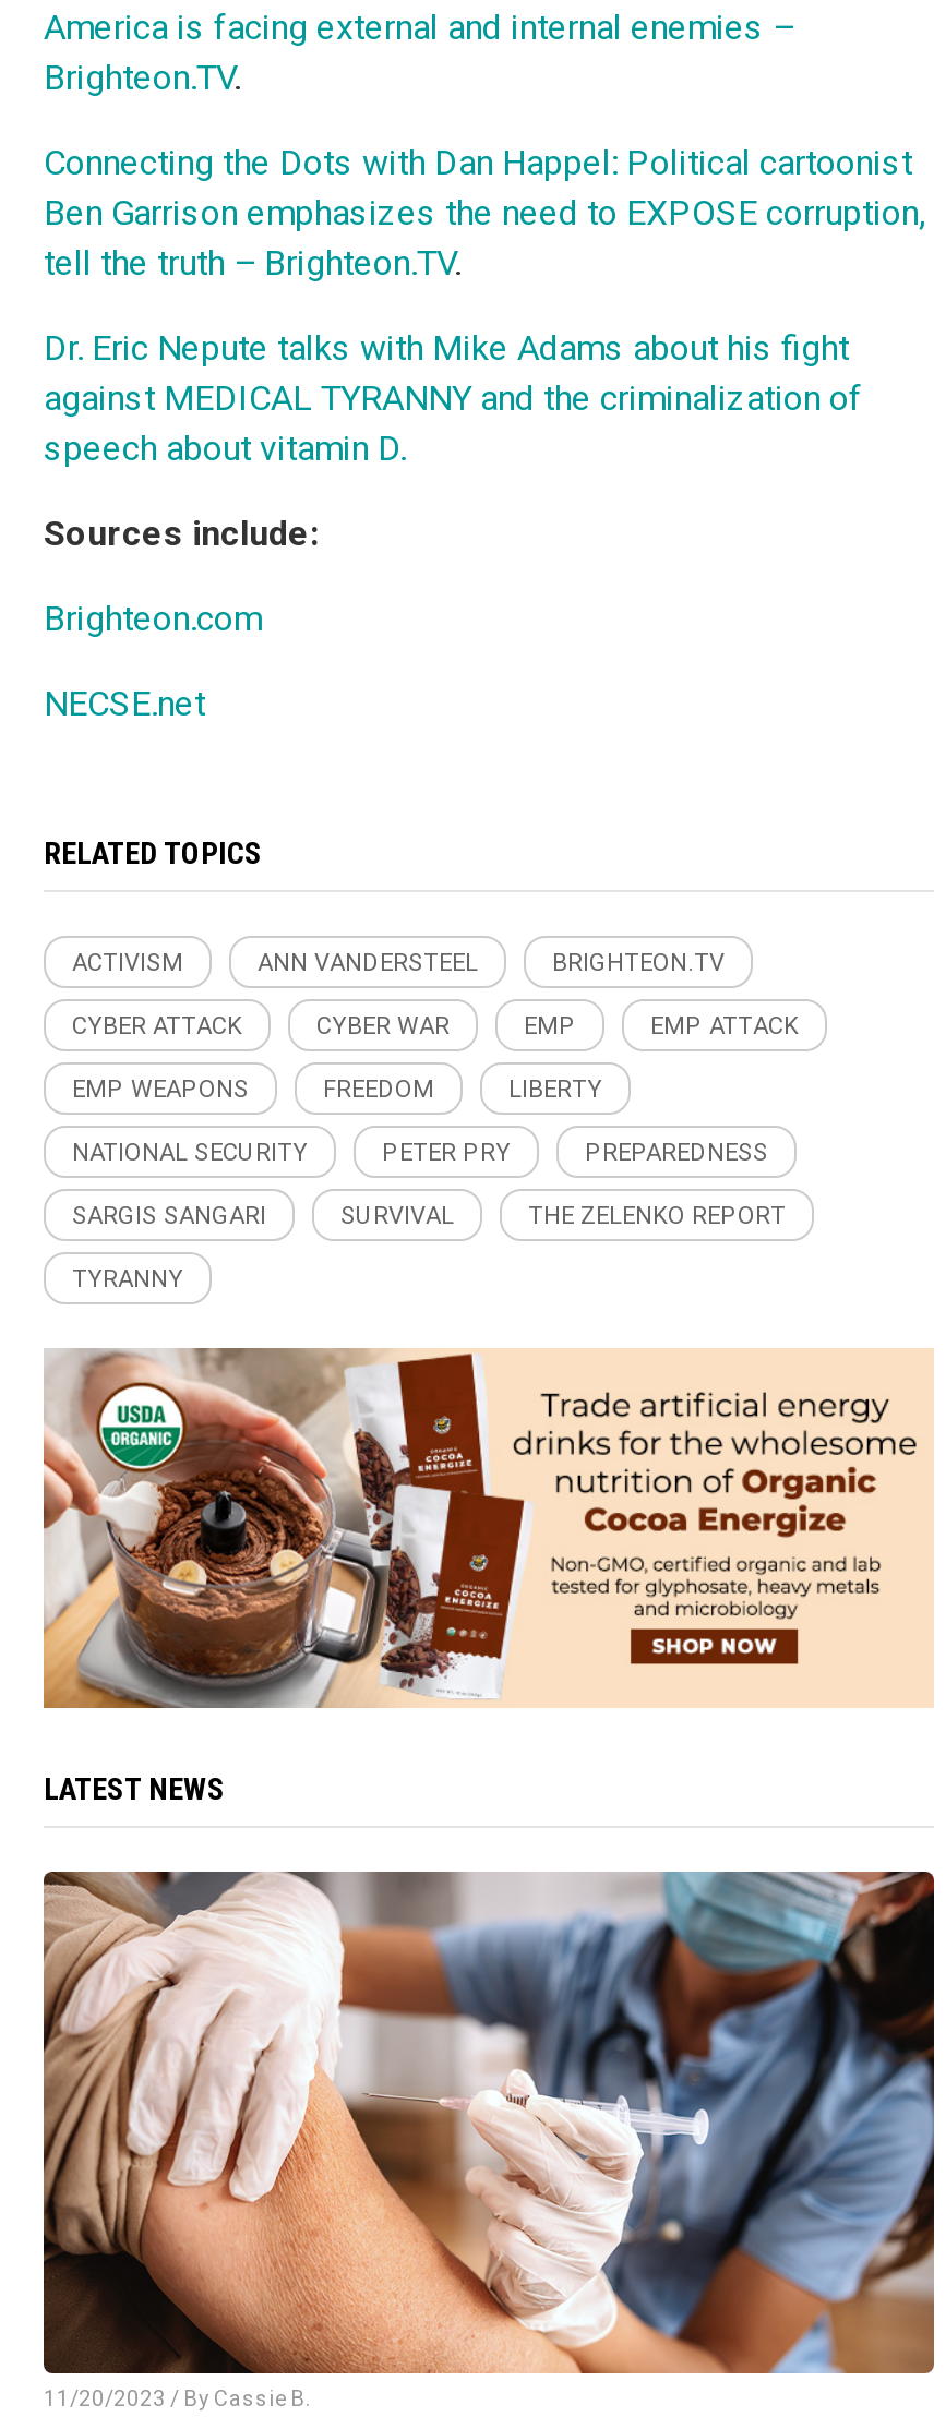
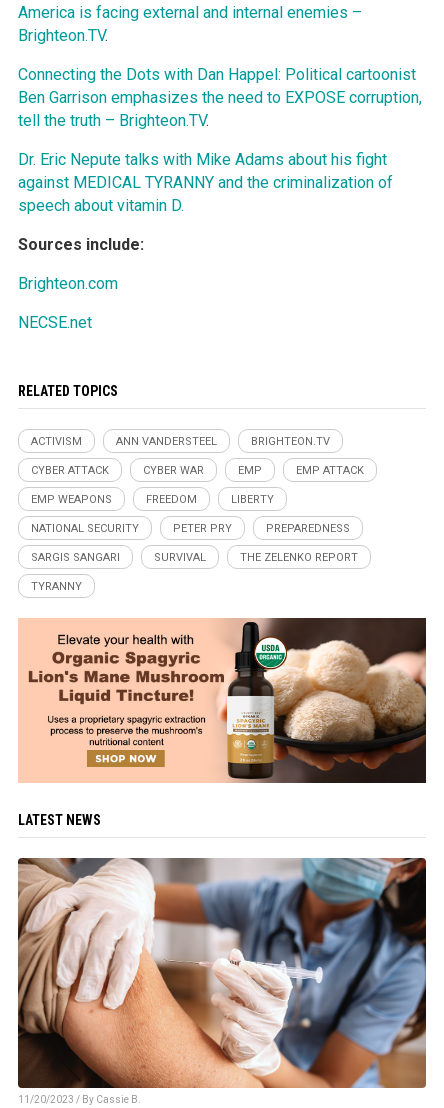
[41,1346,934,1710] [image] -> [18,617,427,784] [image]

